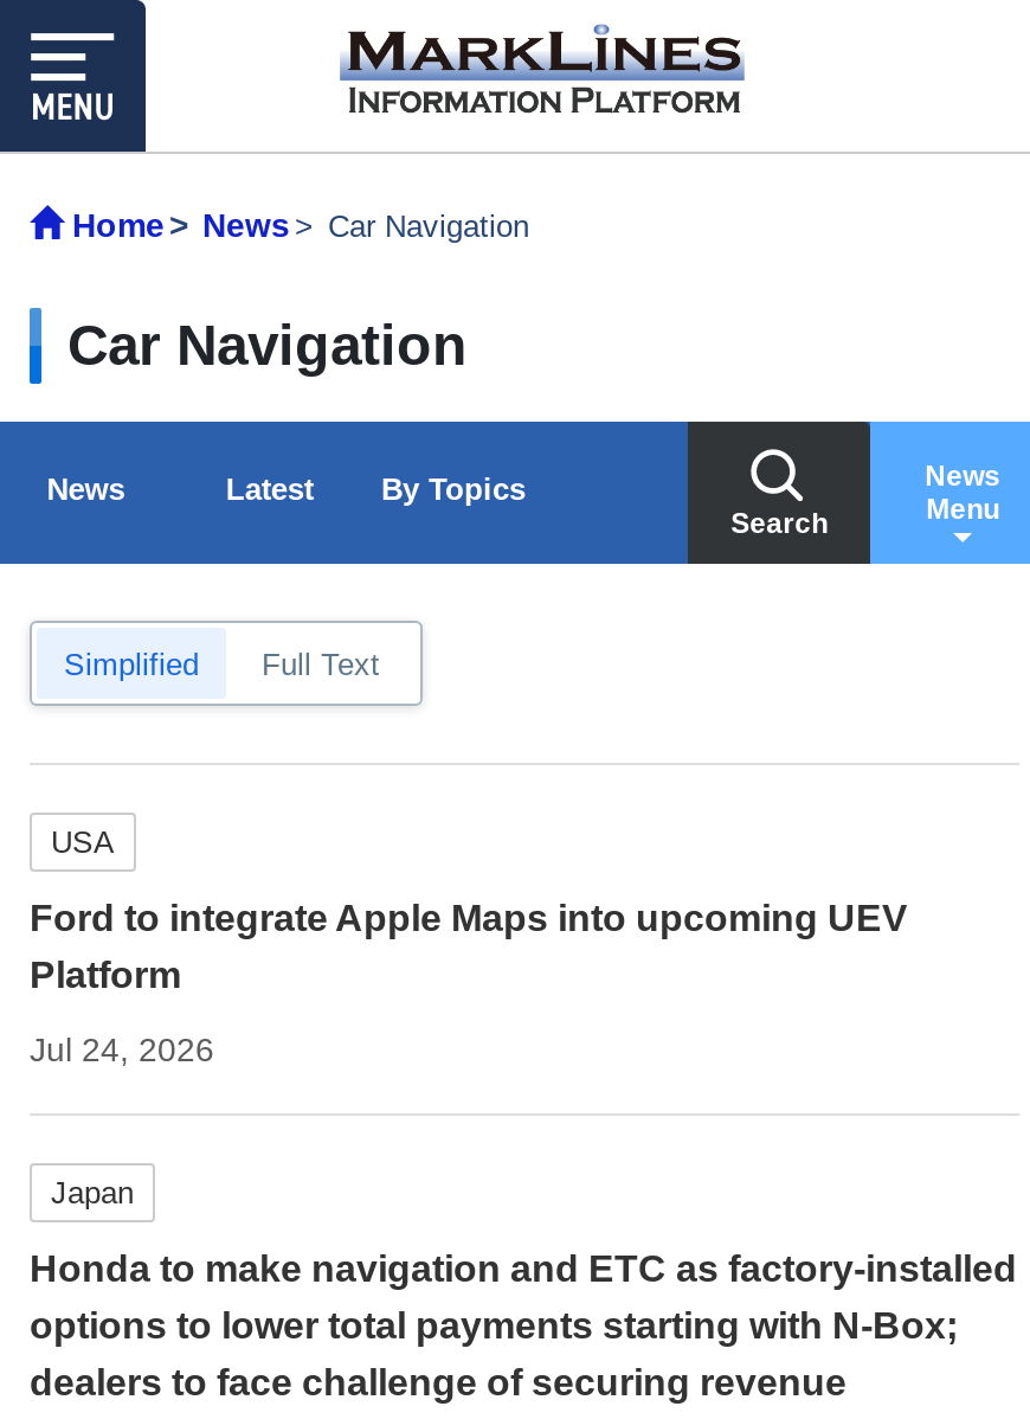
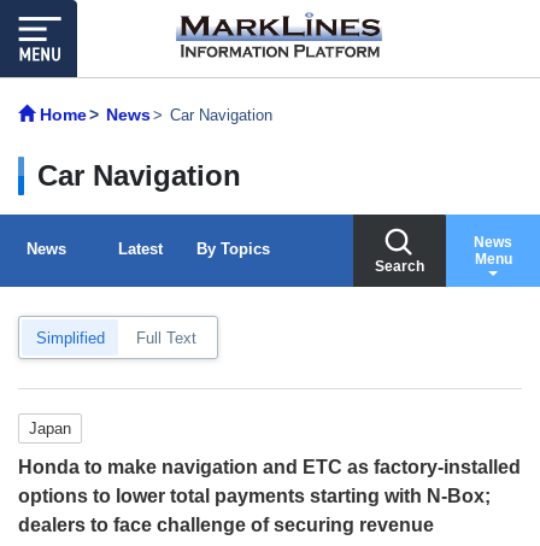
[30,824,908,1068] USA | Ford to integrate Apple Maps into upcoming UEV | Platform | Jul 24, 2026 -> none

